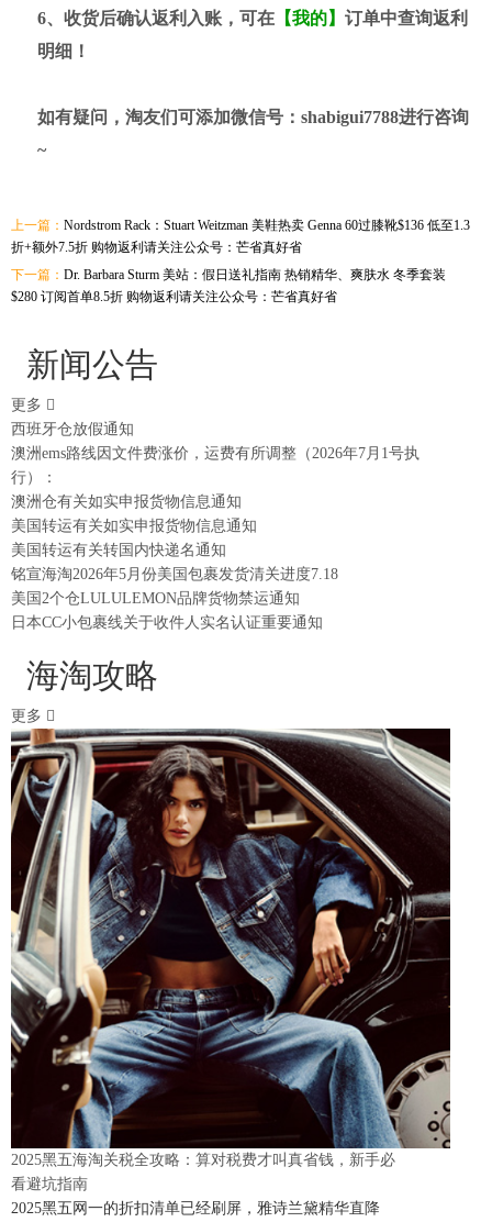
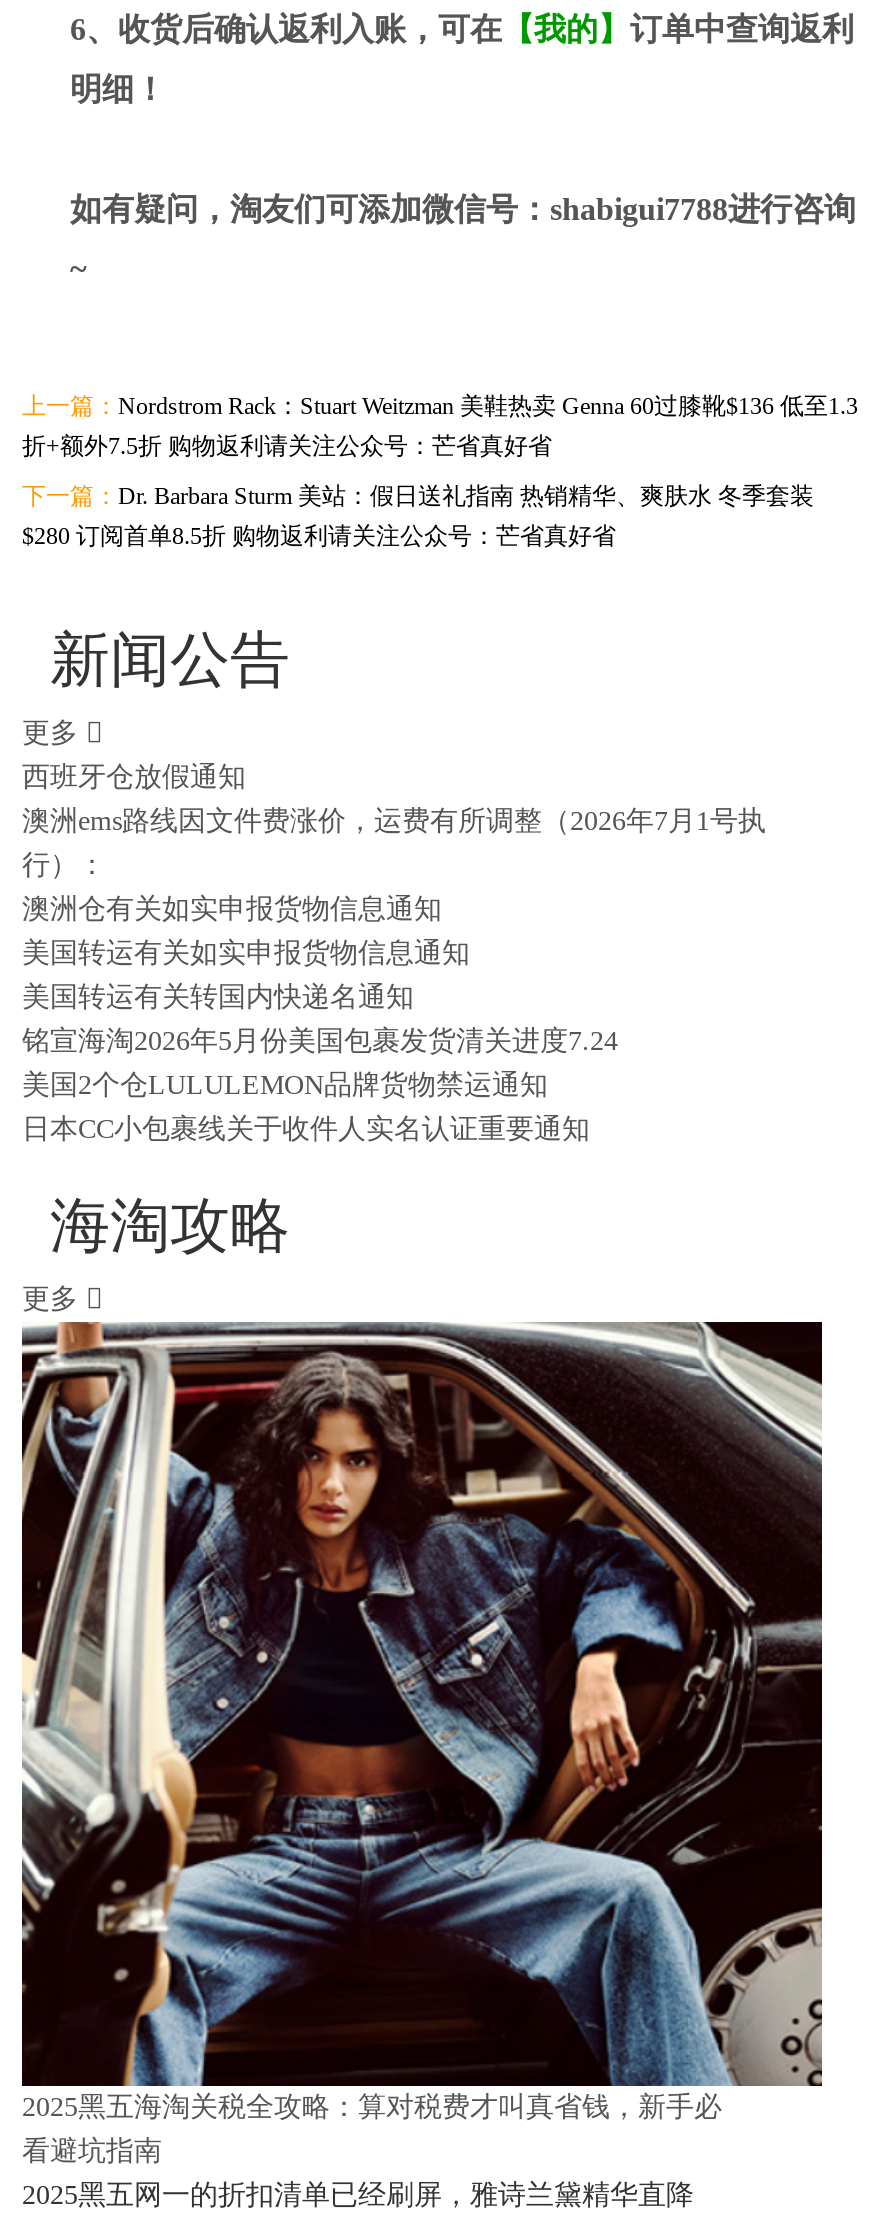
[11,566,338,582] 铭宣海淘2026年5月份美国包裹发货清关进度7.18 -> [22,1026,618,1056] 铭宣海淘2026年5月份美国包裹发货清关进度7.24

